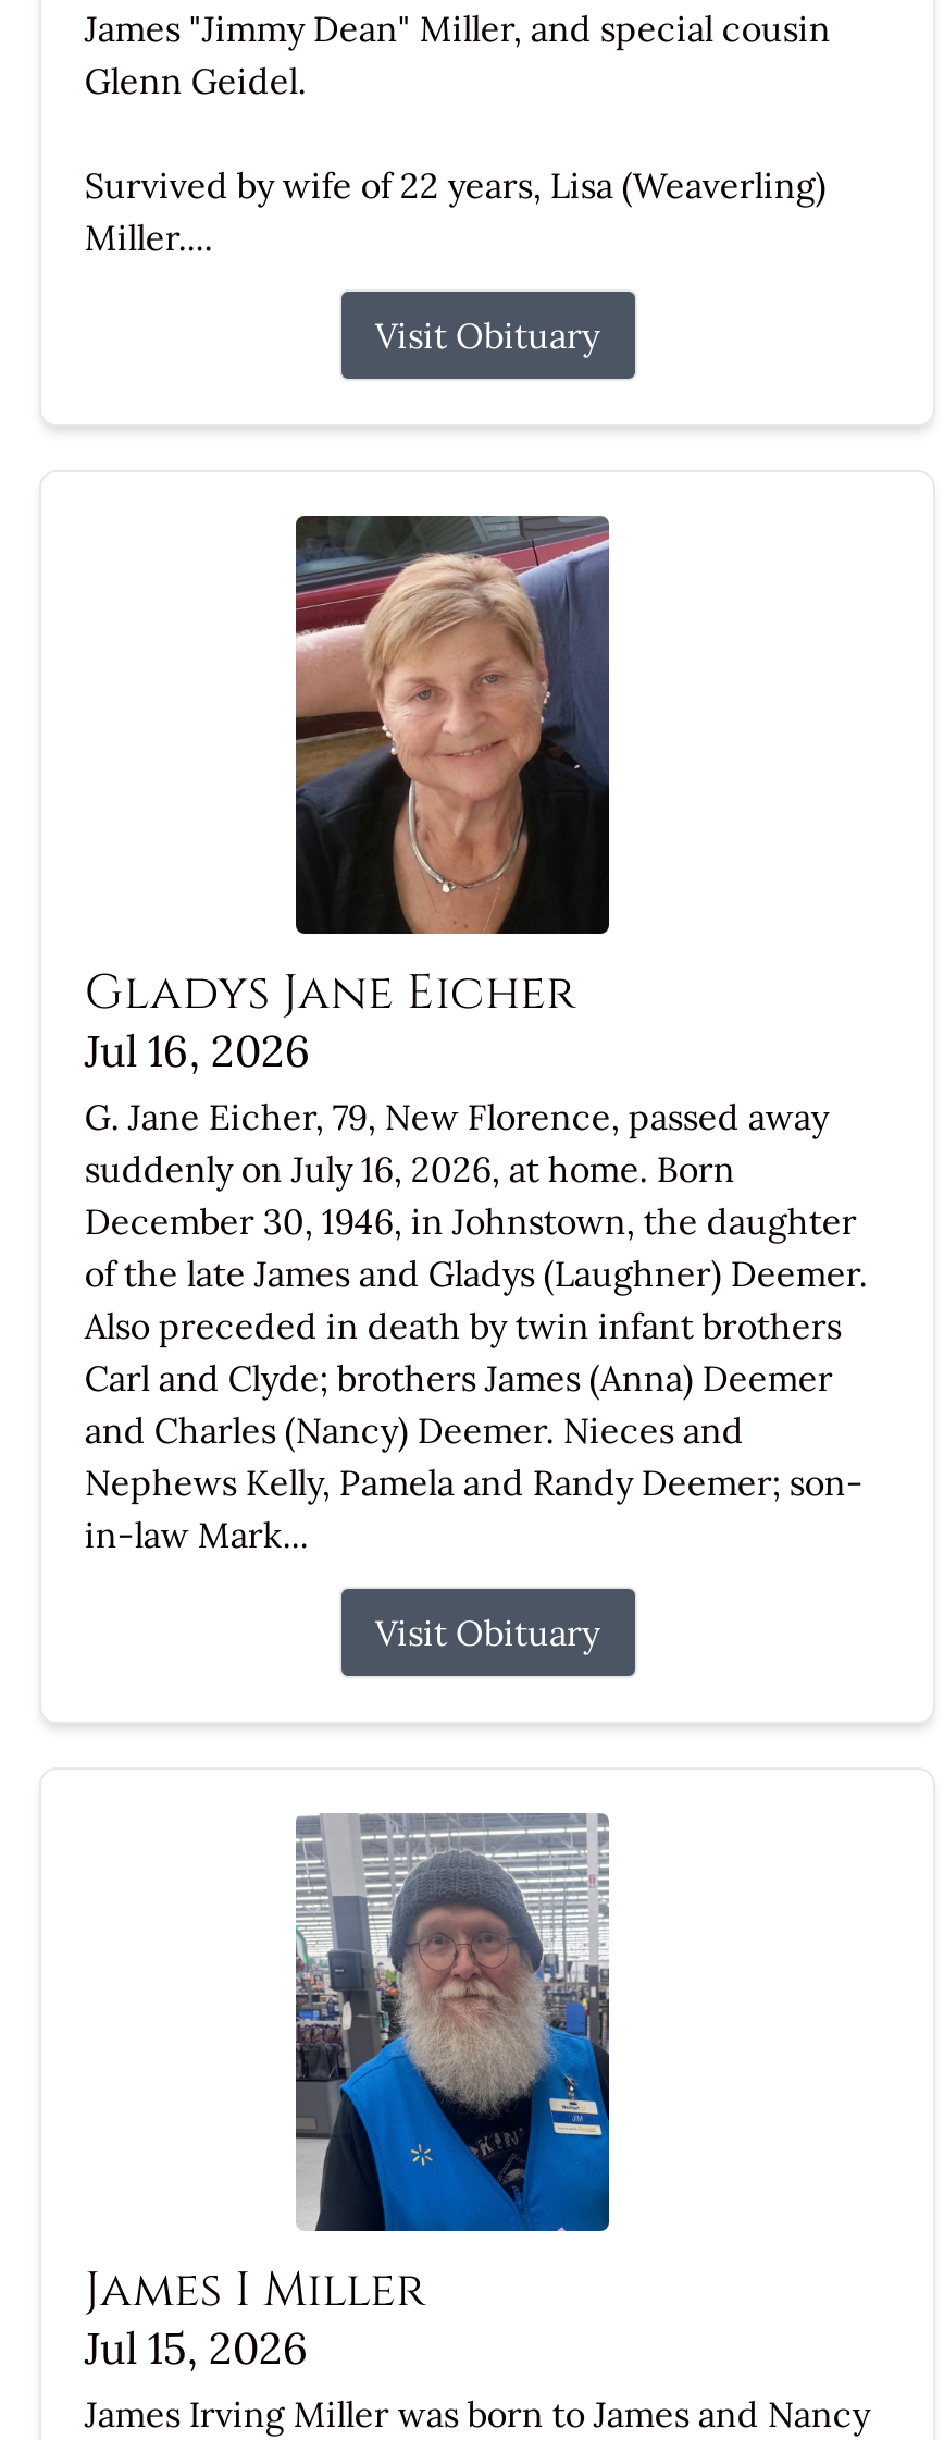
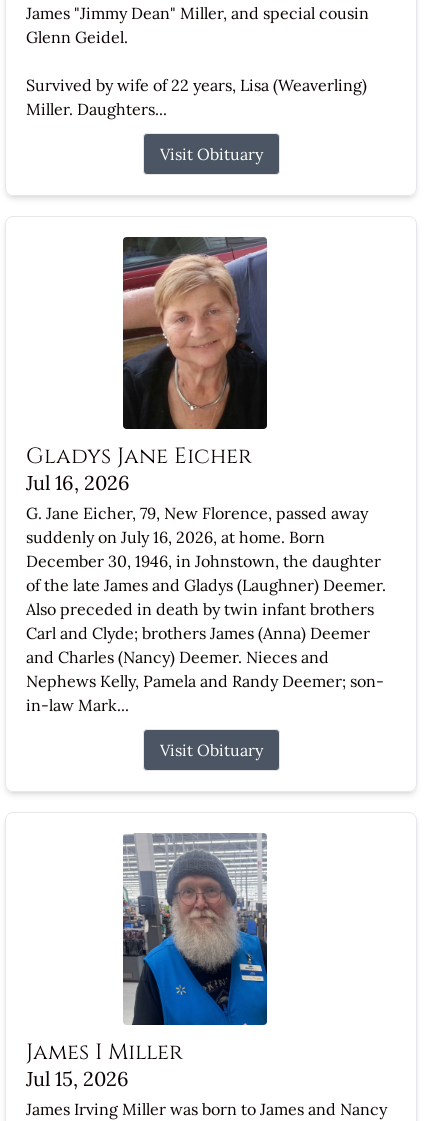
[85,215,213,258] Miller.... -> [26,99,167,119] Miller. Daughters...

